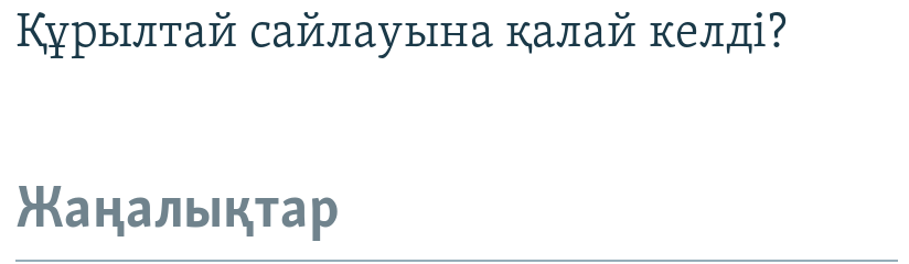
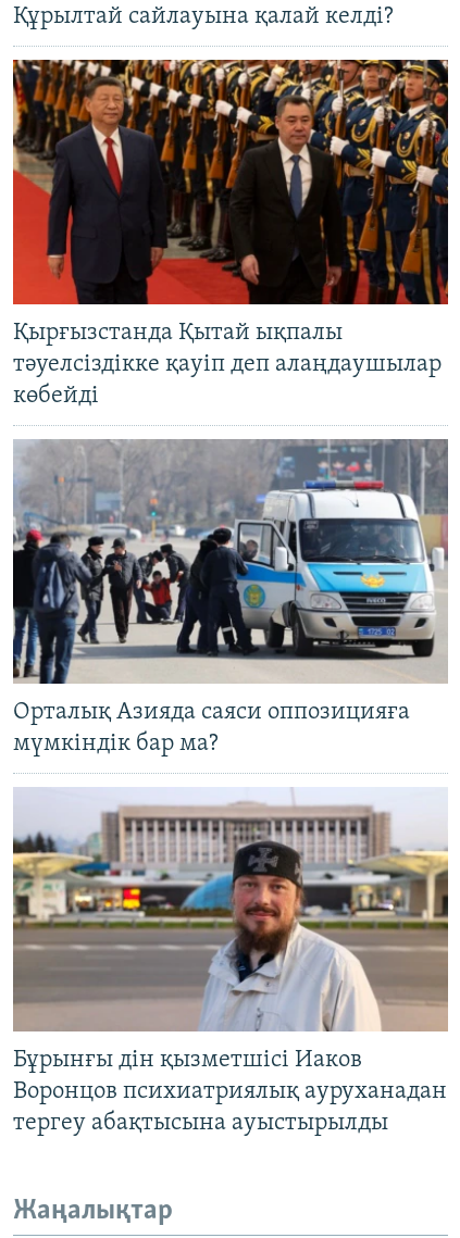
none -> [12,59,449,409] [image] | Қырғызстанда Қытай ықпалы | тәуелсіздікке қауіп деп алаңдаушылар | көбейді
none -> [12,438,449,757] [image] | Орталық Азияда саяси оппозицияға | мүмкіндік бар ма?
none -> [12,788,449,1136] [image] | Бұрынғы дін қызметшісі Иаков | Воронцов психиатриялық ауруханадан | тергеу абақтысына ауыстырылды

